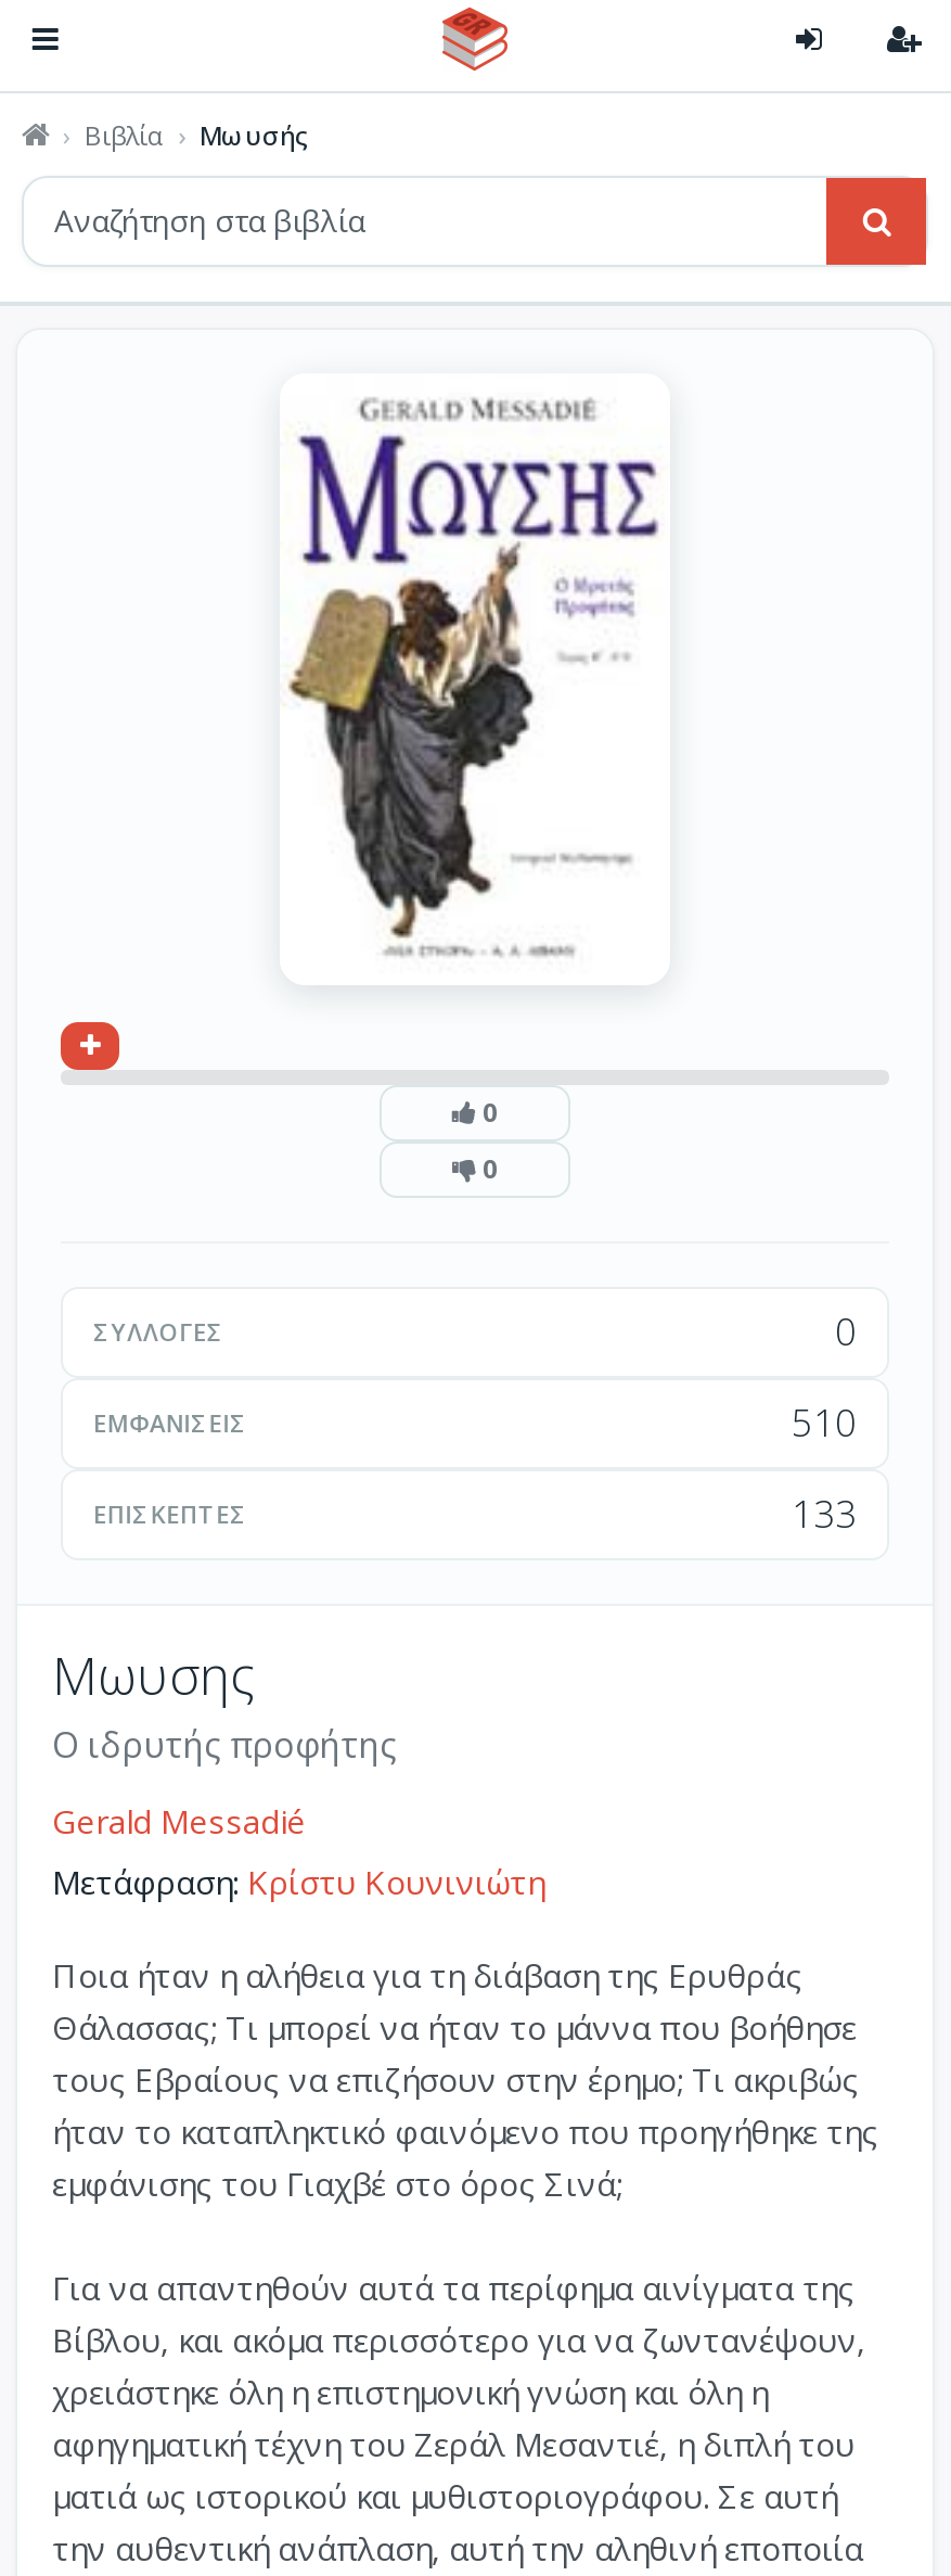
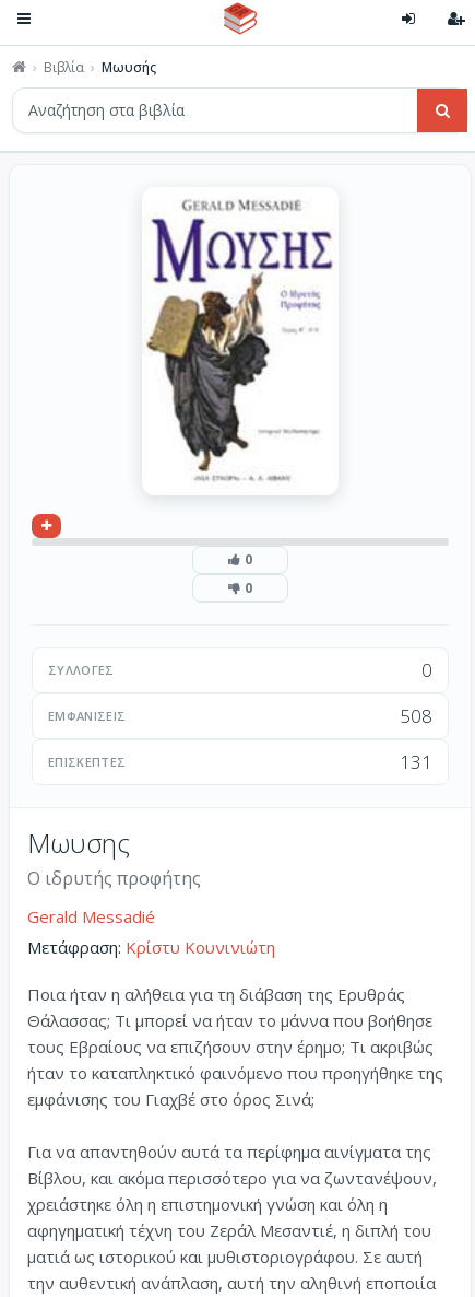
[792,1397,857,1447] 510 -> [400,703,432,728] 508
[792,1488,857,1538] 133 -> [400,749,432,774] 131

